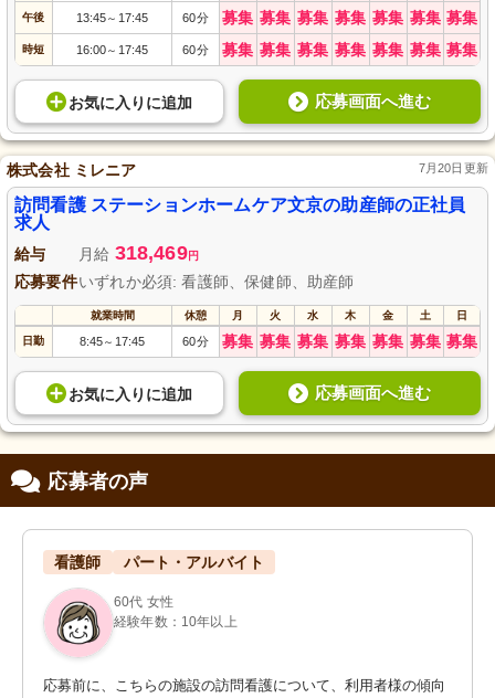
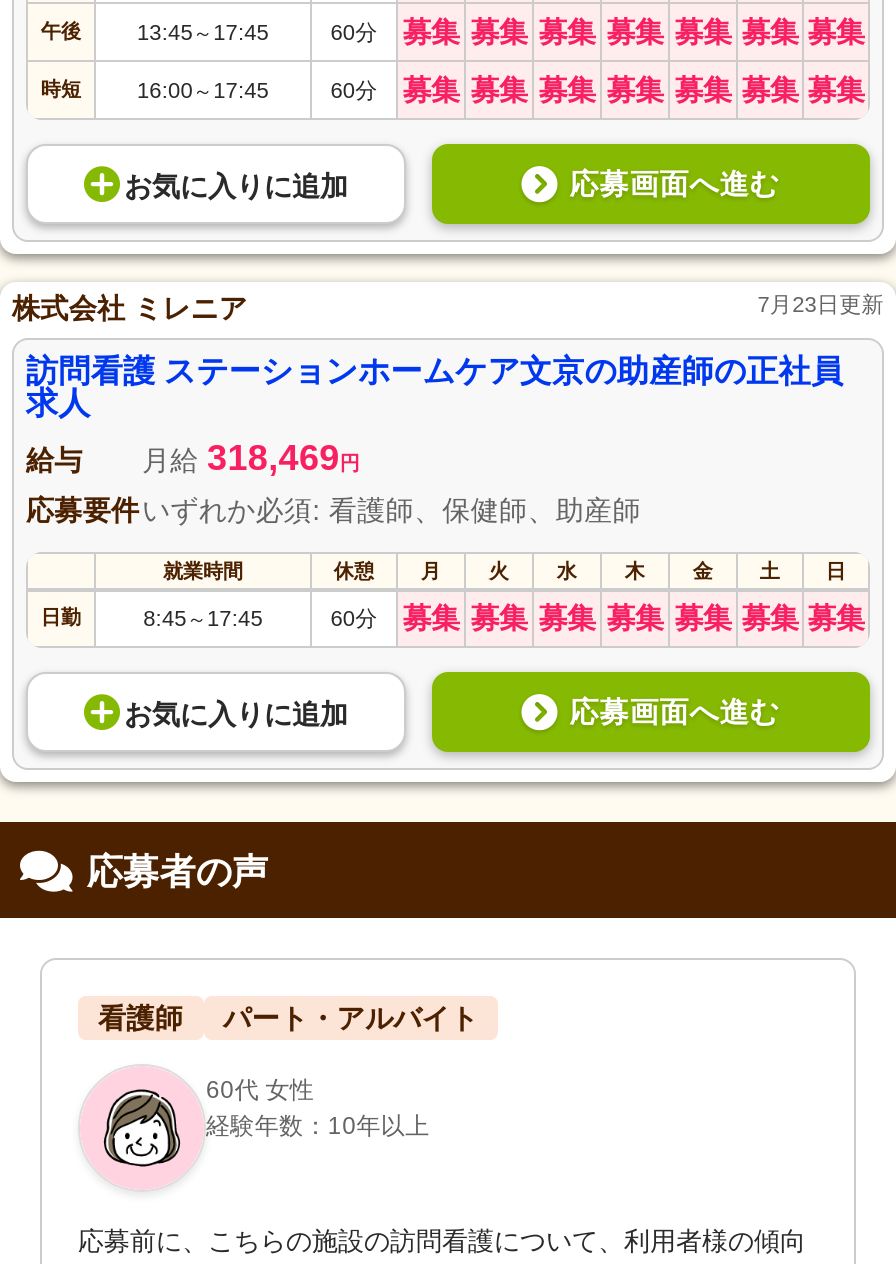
[418,162,488,175] 7月20日更新 -> [757,293,884,317] 7月23日更新

